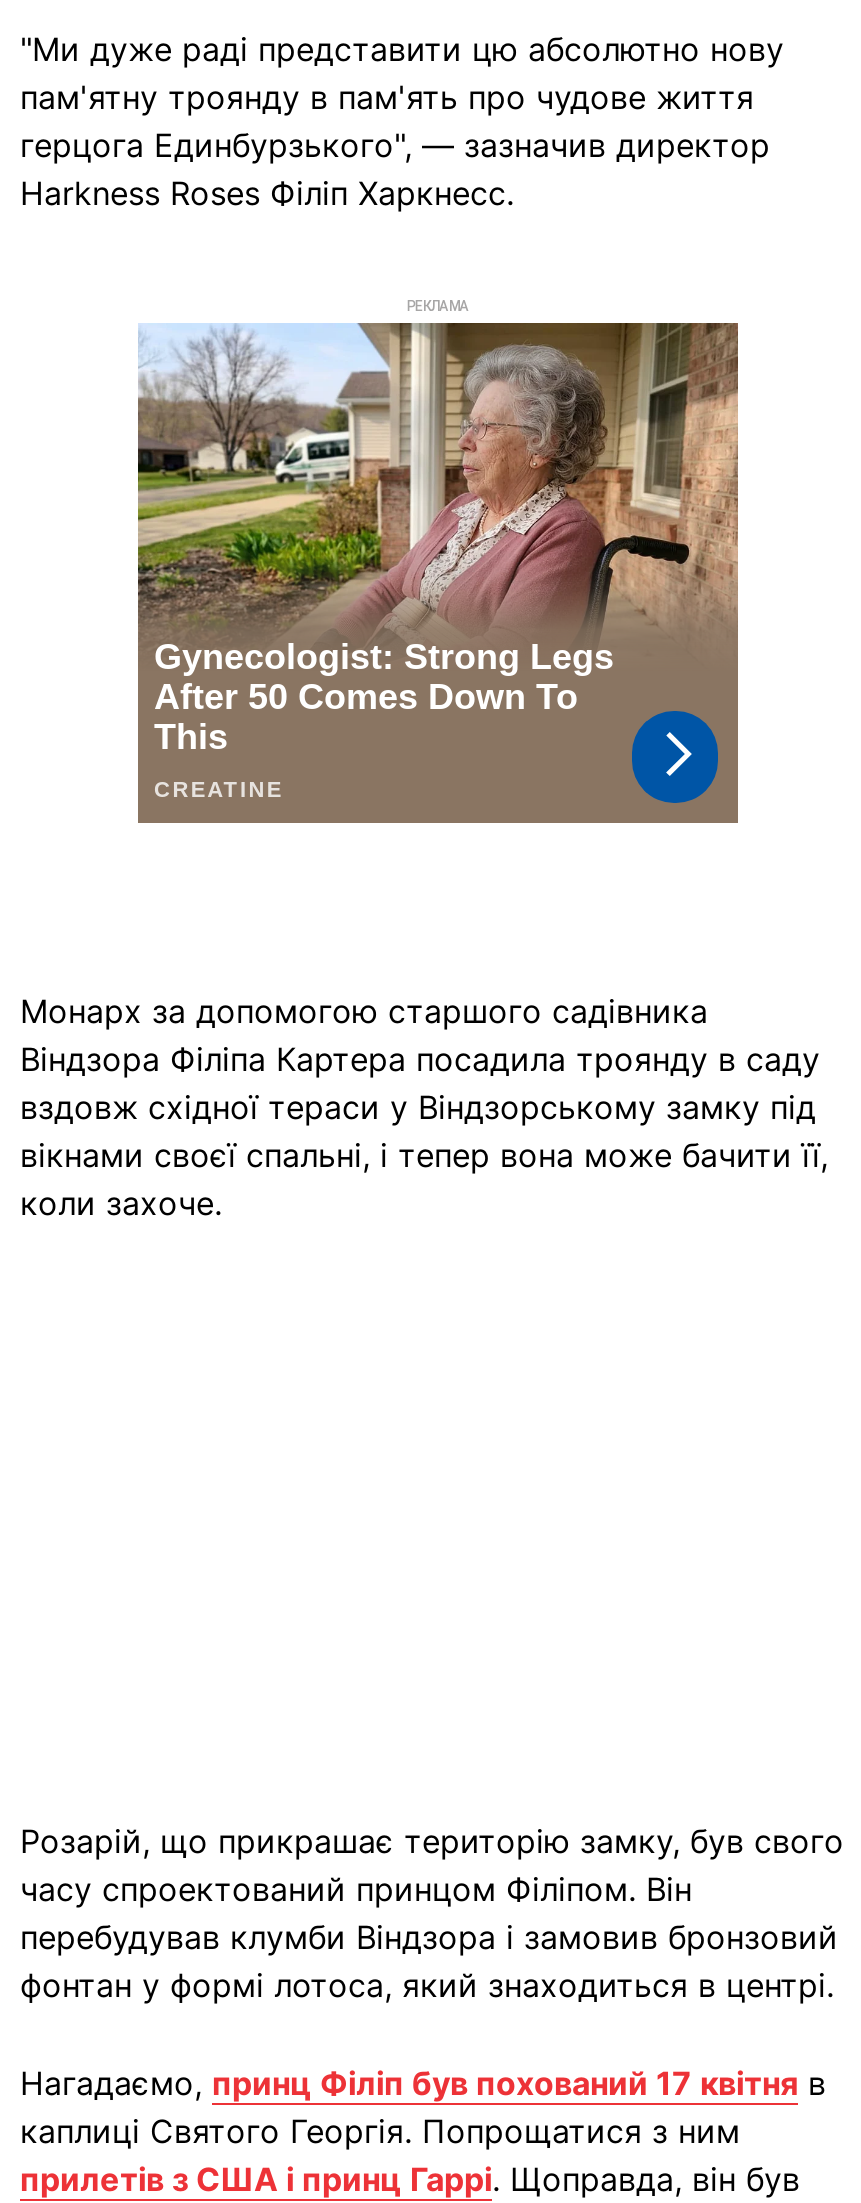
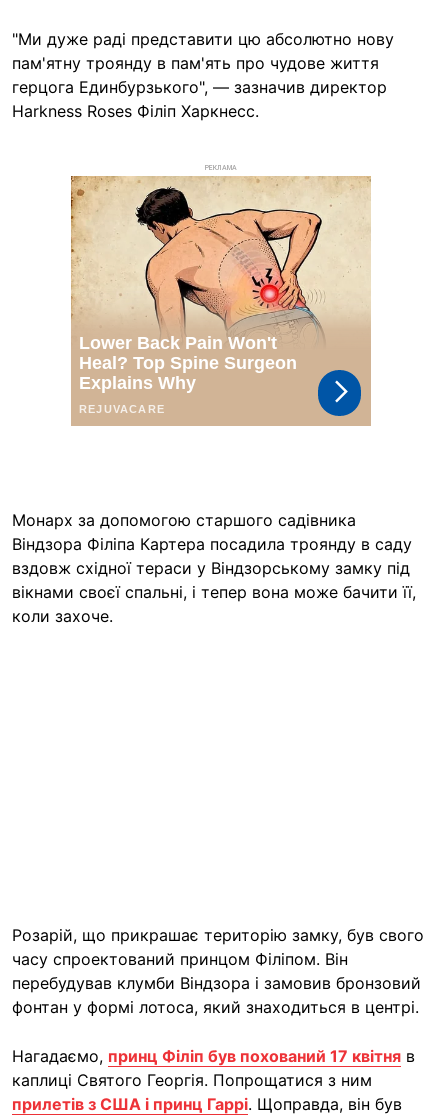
[136,321,740,823] [image] -> [70,175,372,426] [image]

